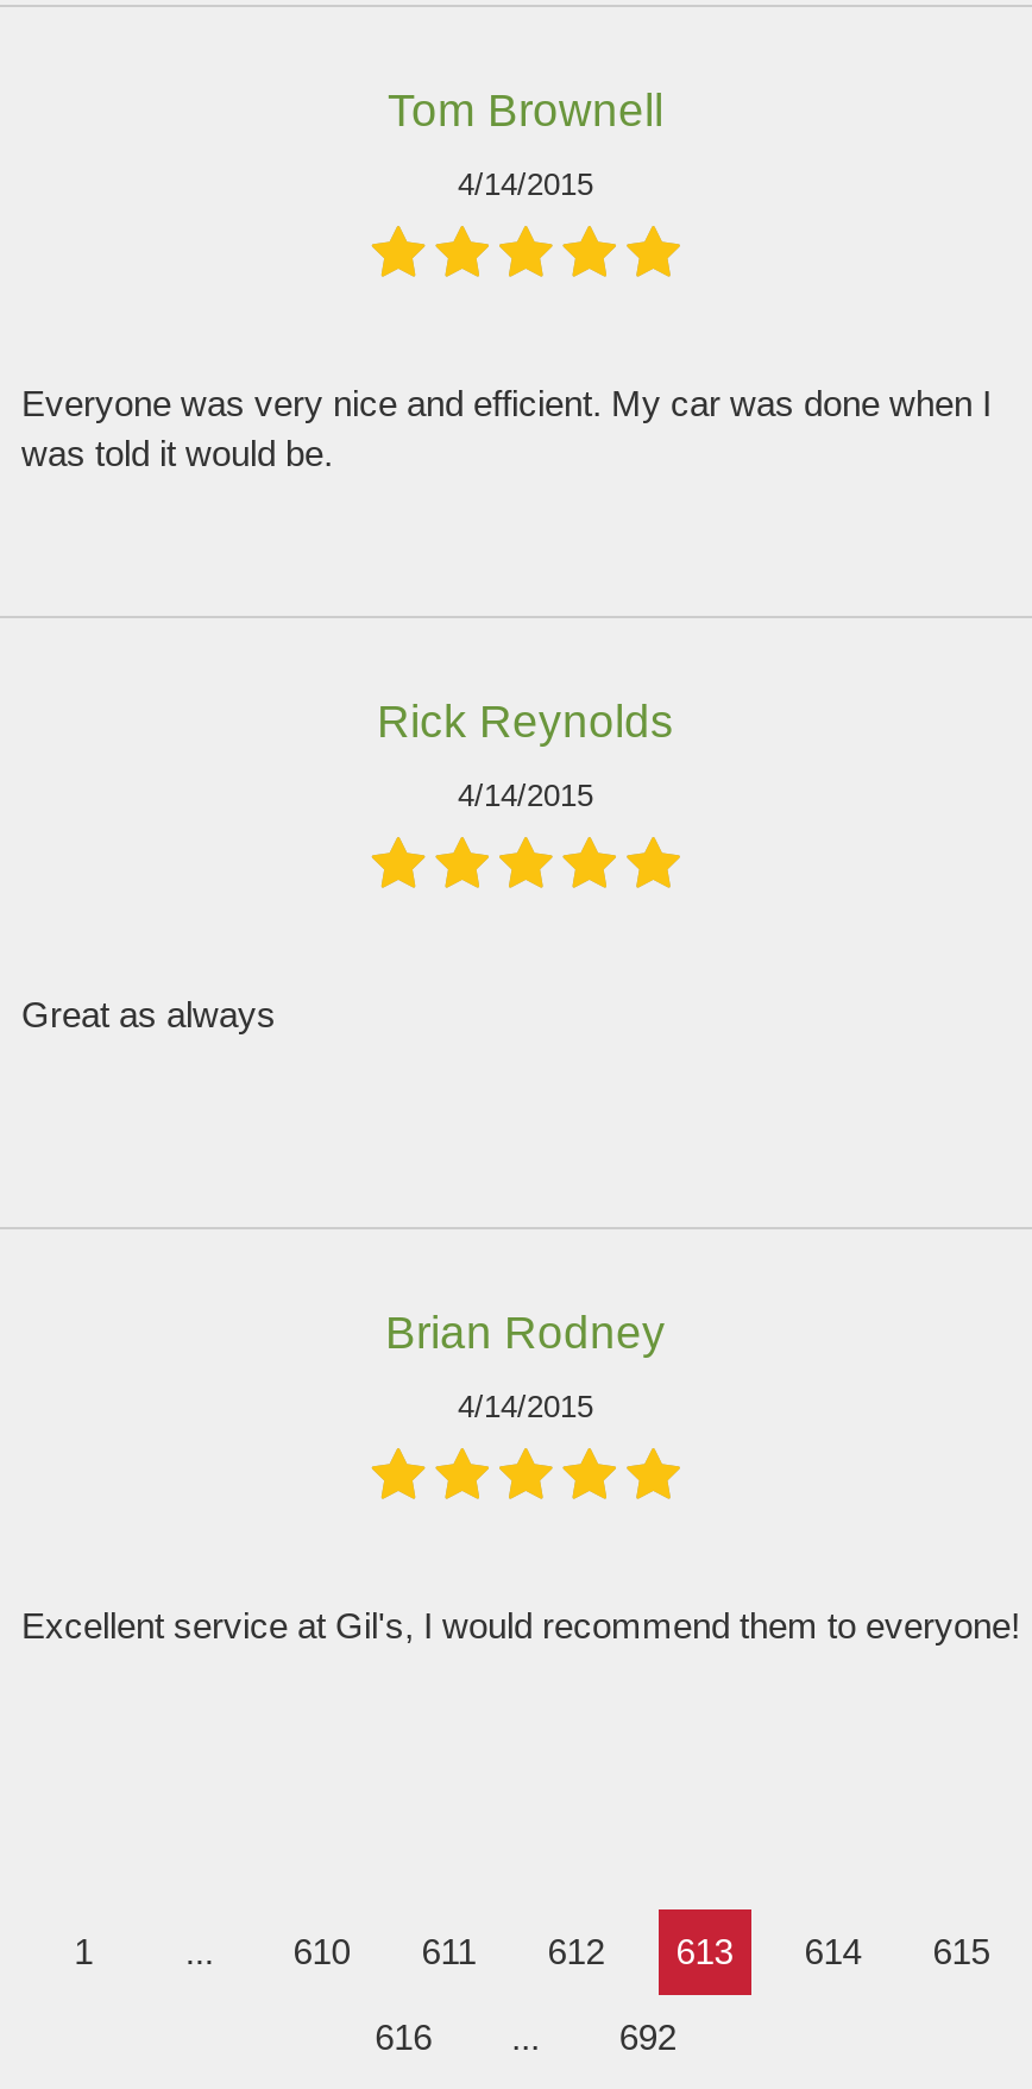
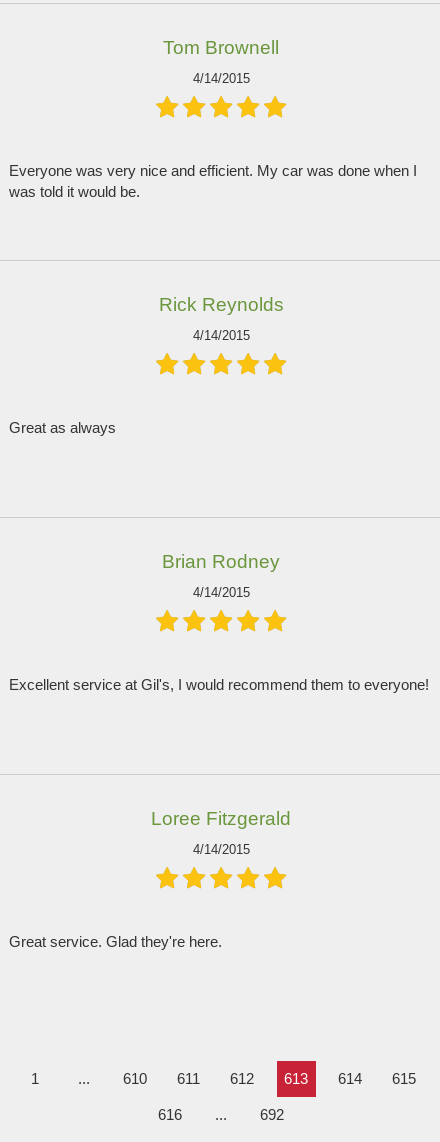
none -> [9,932,222,949] Great service. Glad they're here.
none -> [151,807,291,856] Loree Fitzgerald | 4/14/2015

